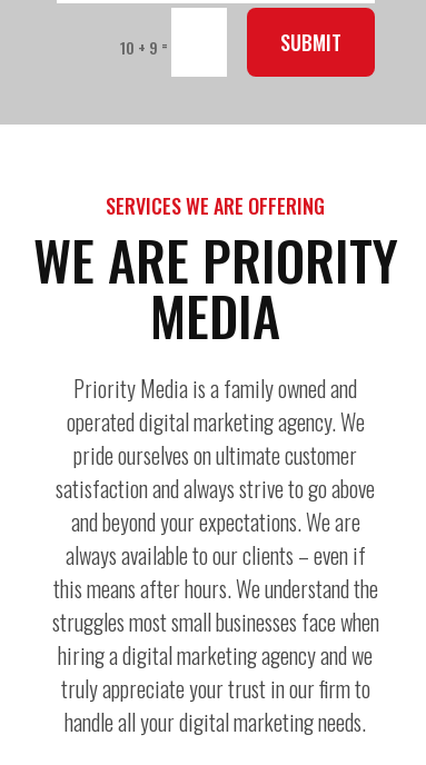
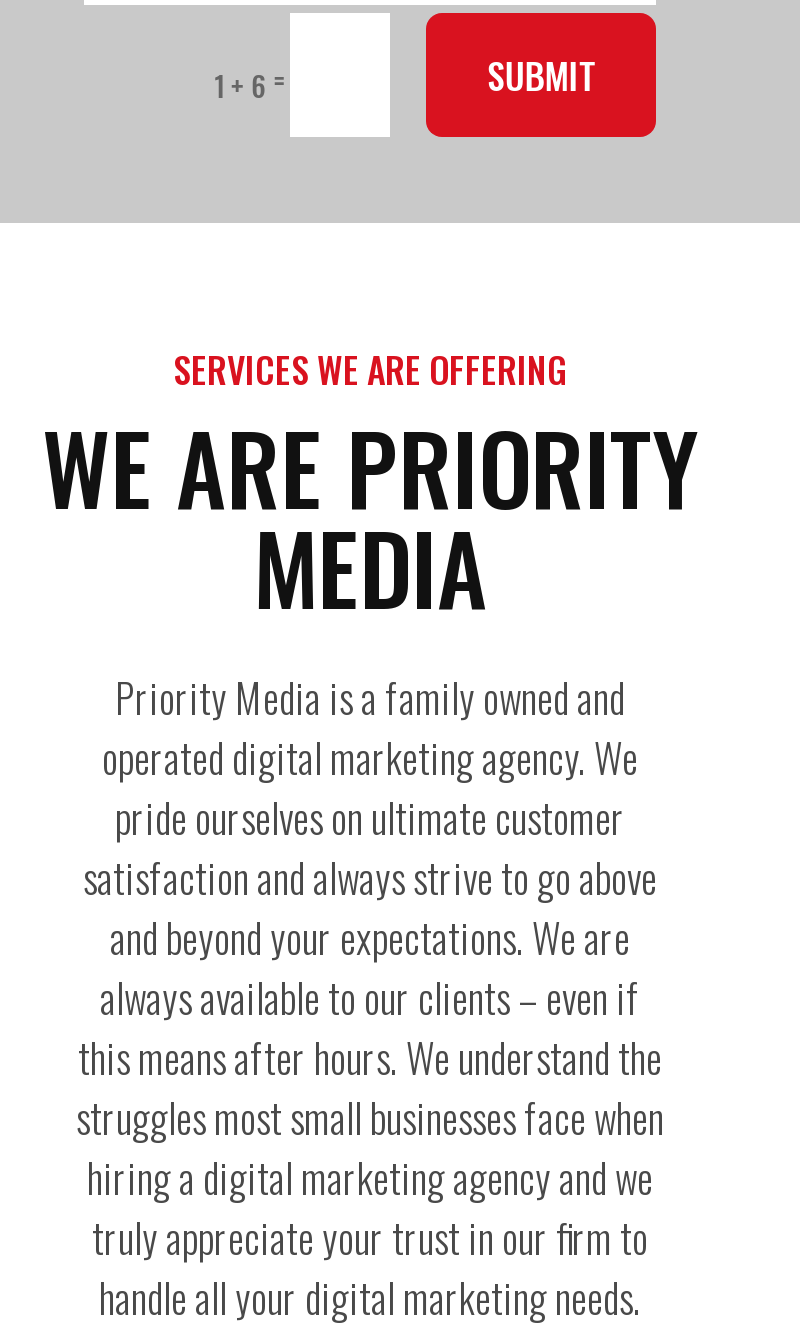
[120,33,172,59] 10 + 9 = -> [215,59,291,106] 1 + 6 =

